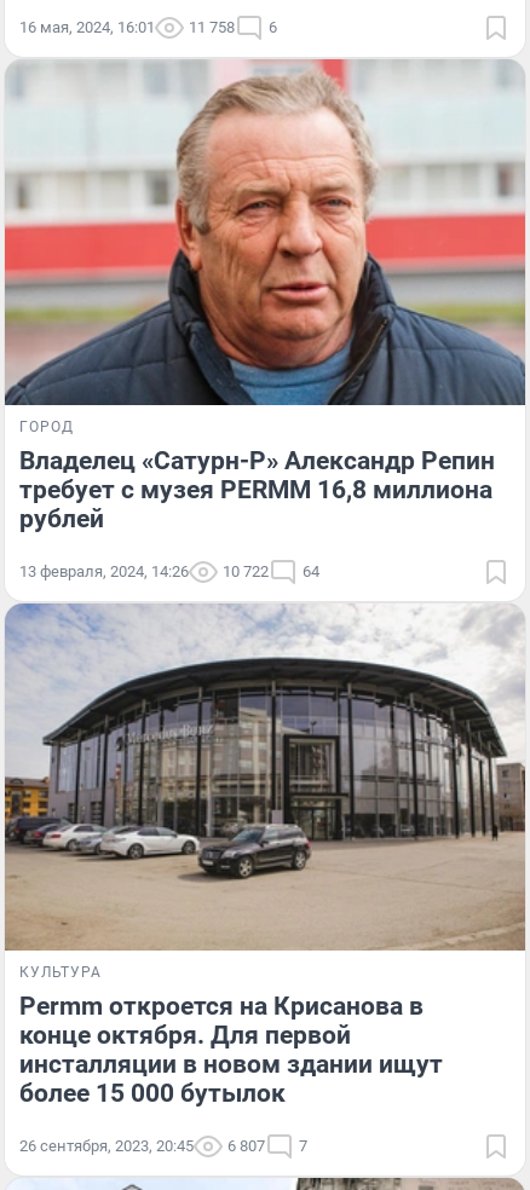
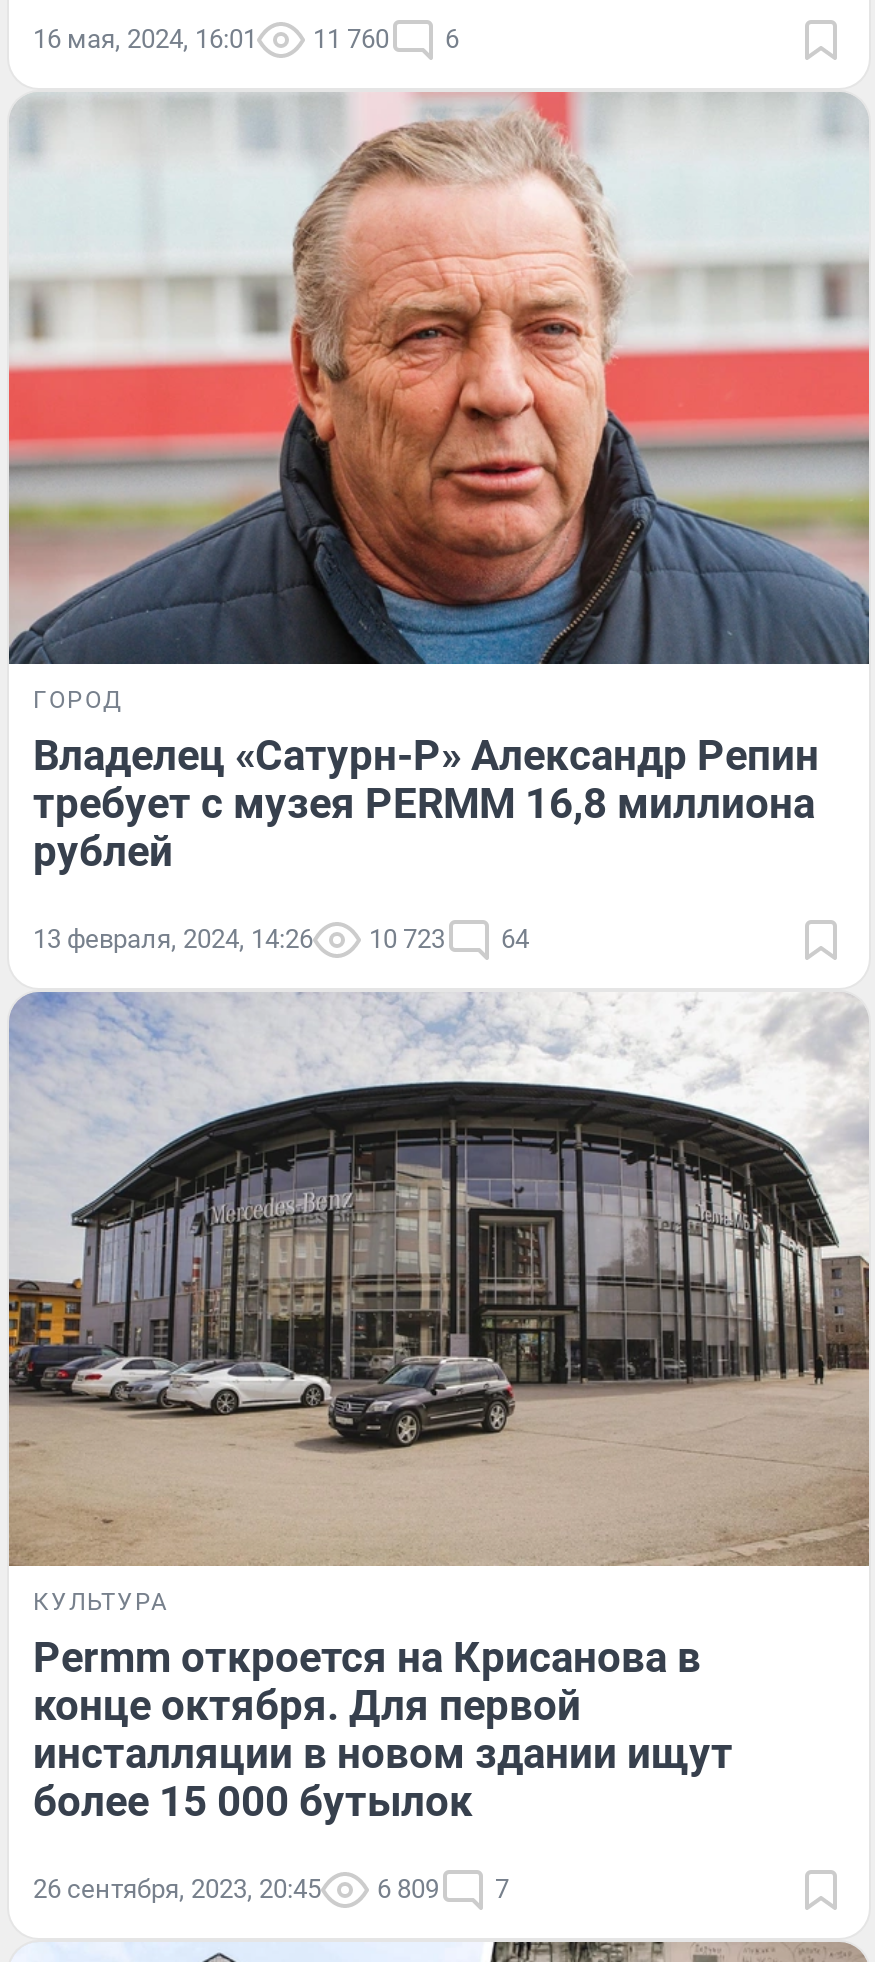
[19,18,277,36] 16 мая, 2024, 16:01 11 758 6 -> [33,23,459,53] 16 мая, 2024, 16:01 11 760 6
[19,563,319,581] 13 февраля, 2024, 14:26 10 722 64 -> [33,924,529,954] 13 февраля, 2024, 14:26 10 723 64
[19,1137,307,1155] 26 сентября, 2023, 20:45 6 807 7 -> [33,1874,509,1904] 26 сентября, 2023, 20:45 6 809 7

